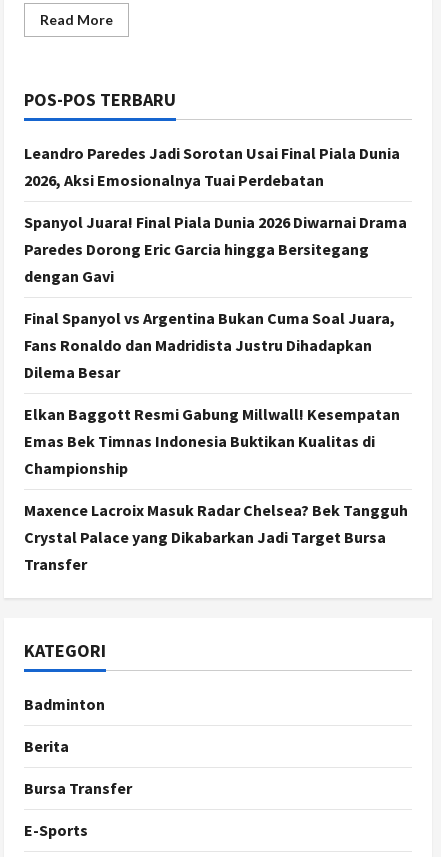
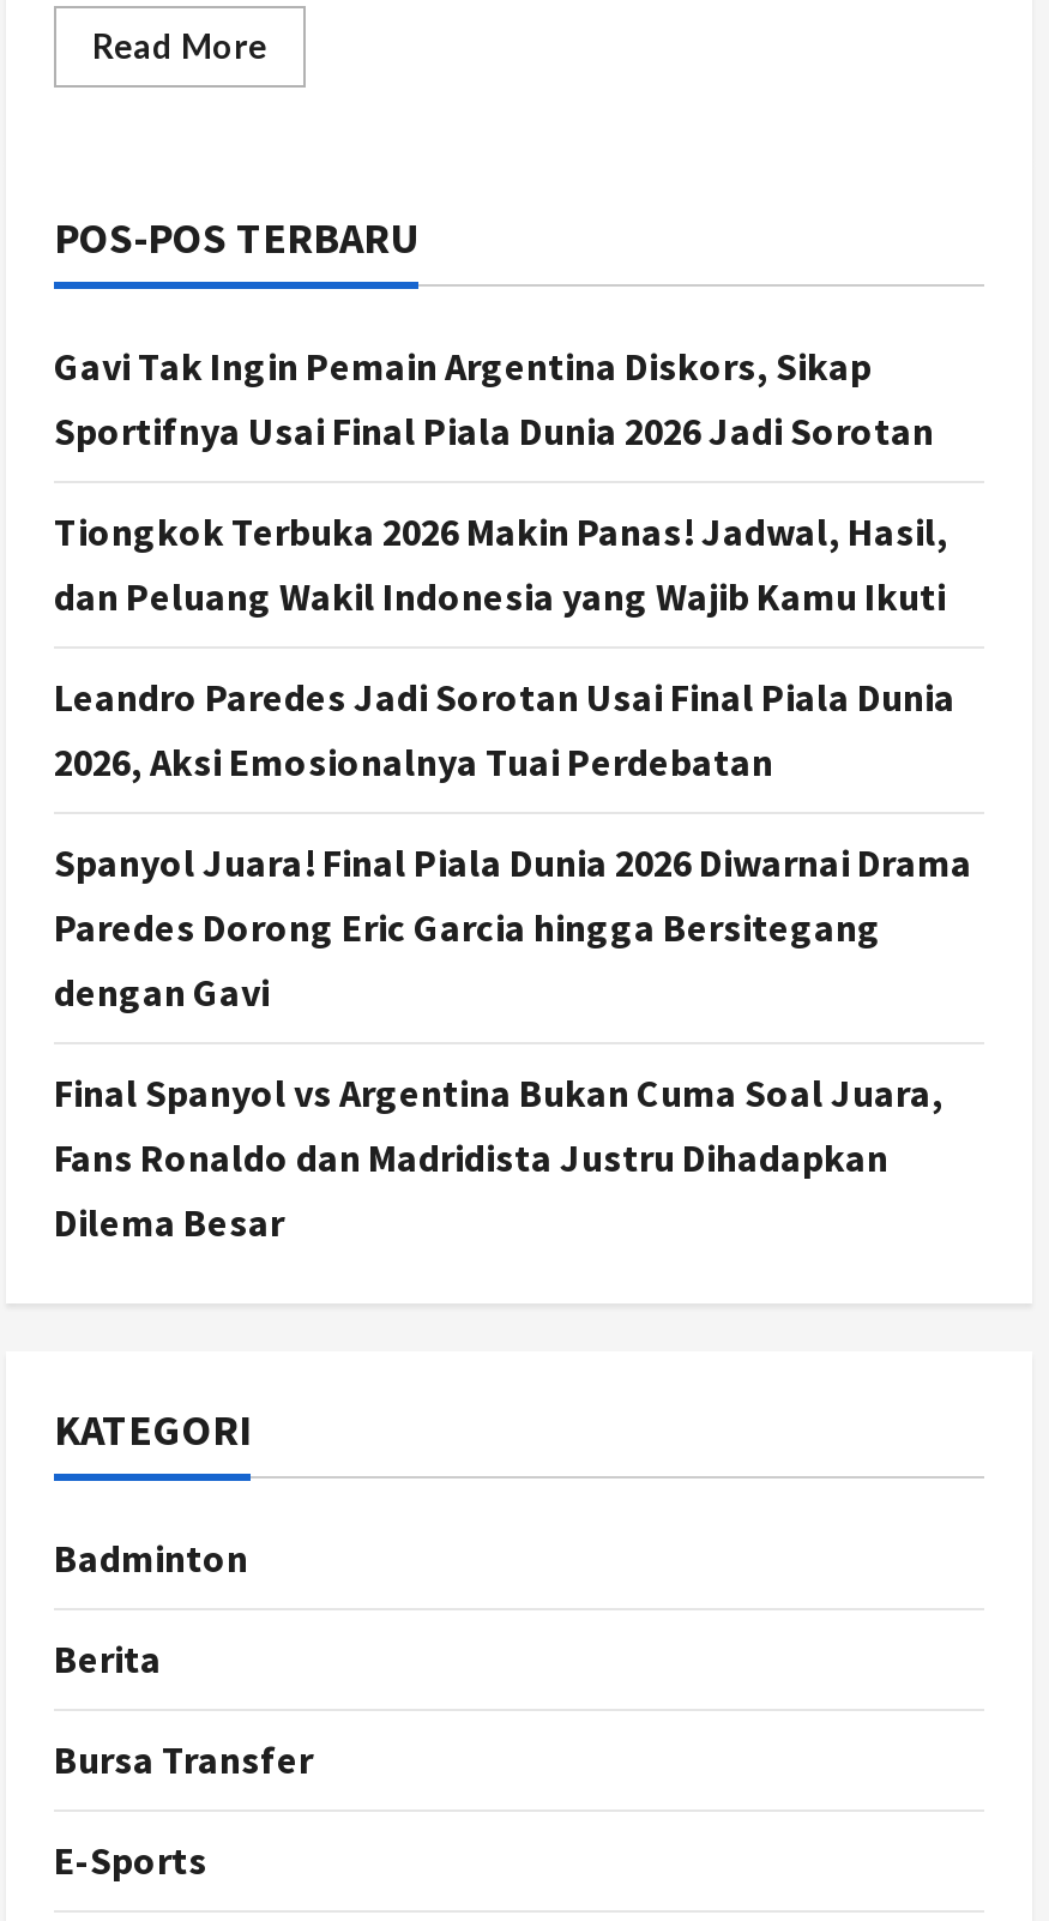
none -> [54,342,948,620] Gavi Tak Ingin Pemain Argentina Diskors, Sikap | Sportifnya Usai Final Piala Dunia 2026 Jadi Sorotan | Tiongkok Terbuka 2026 Makin Panas! Jadwal, Hasil, | dan Peluang Wakil Indonesia yang Wajib Kamu Ikuti
moved [24,143,407,382] -> [54,673,972,1246]: Leandro Paredes Jadi Sorotan Usai Final Piala Dunia | 2026, Aksi Emosionalnya Tuai Perdebatan | Spanyol Juara! Final Piala Dunia 2026 Diwarnai Drama | Paredes Dorong Eric Garcia hingga Bersitegang | dengan Gavi | Final Spanyol vs Argentina Bukan Cuma Soal Juara, | Fans Ronaldo dan Madridista Justru Dihadapkan | Dilema Besar
[24,404,408,574] Elkan Baggott Resmi Gabung Millwall! Kesempatan | Emas Bek Timnas Indonesia Buktikan Kualitas di | Championship | Maxence Lacroix Masuk Radar Chelsea? Bek Tangguh | Crystal Palace yang Dikabarkan Jadi Target Bursa | Transfer -> none

